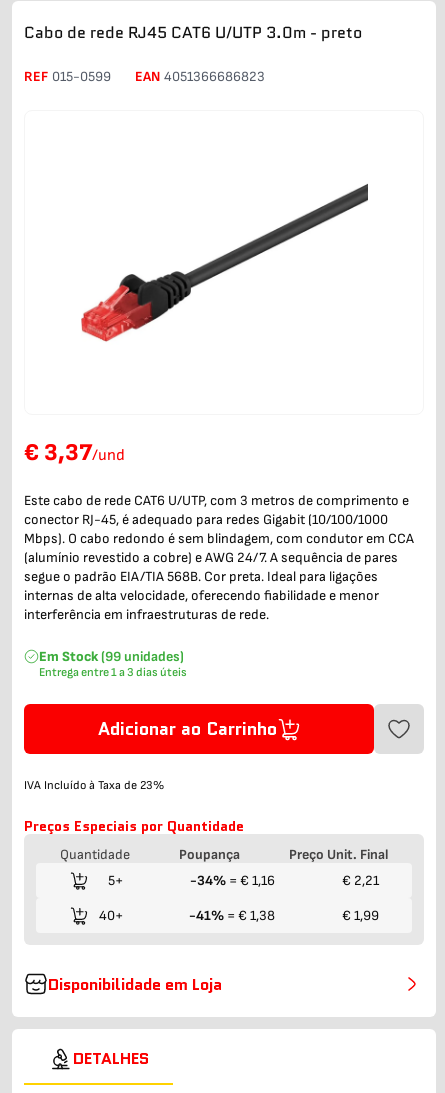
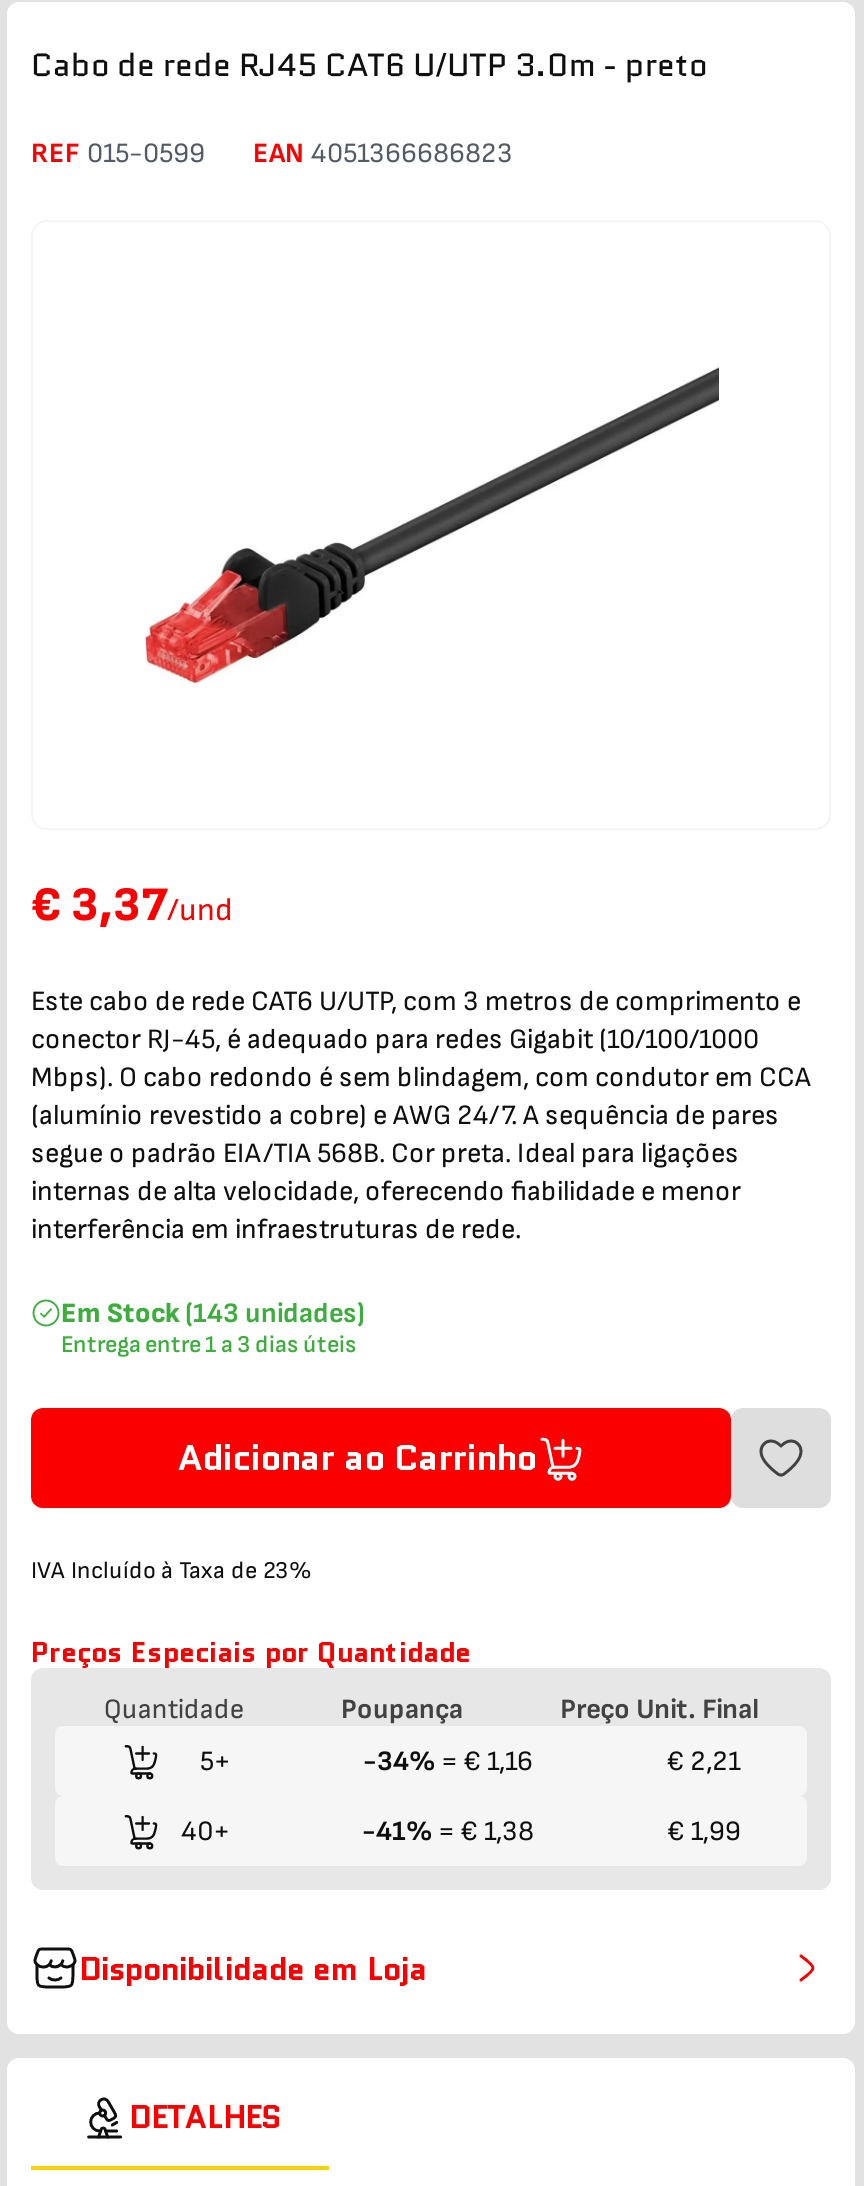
[39,648,184,665] Em Stock (99 unidades) -> [61,1296,365,1330] Em Stock (143 unidades)

